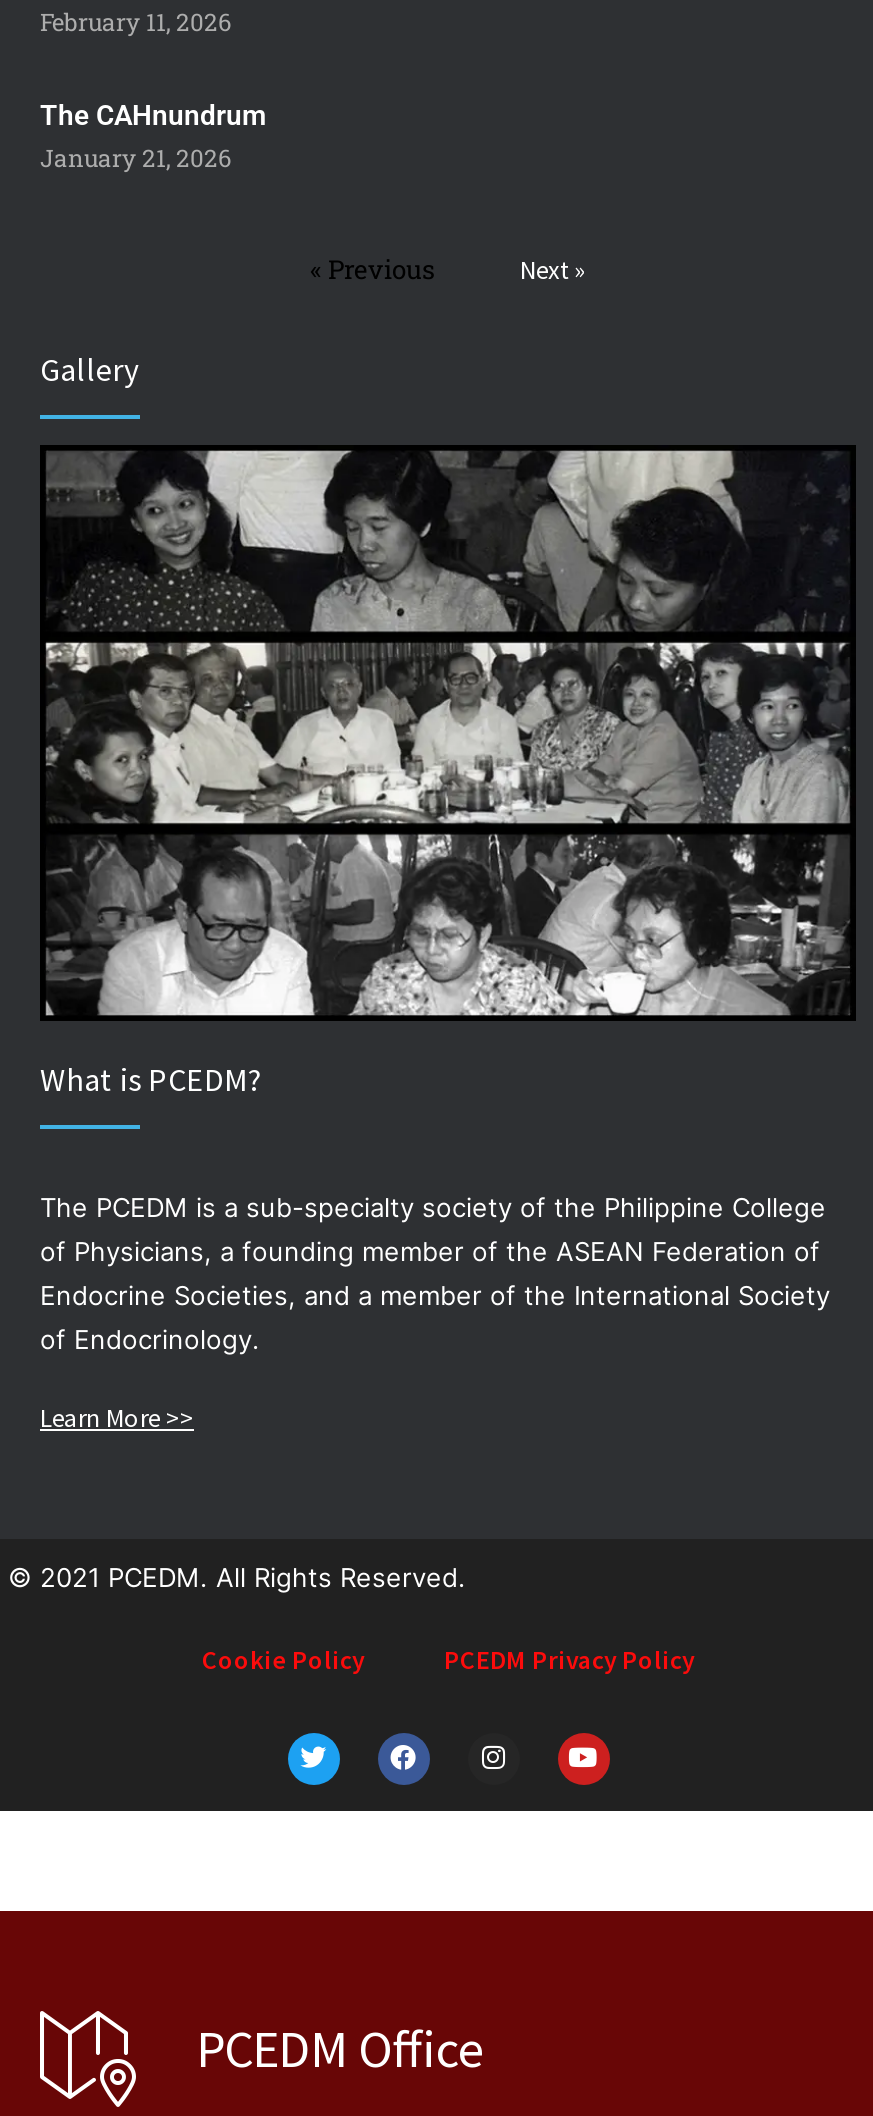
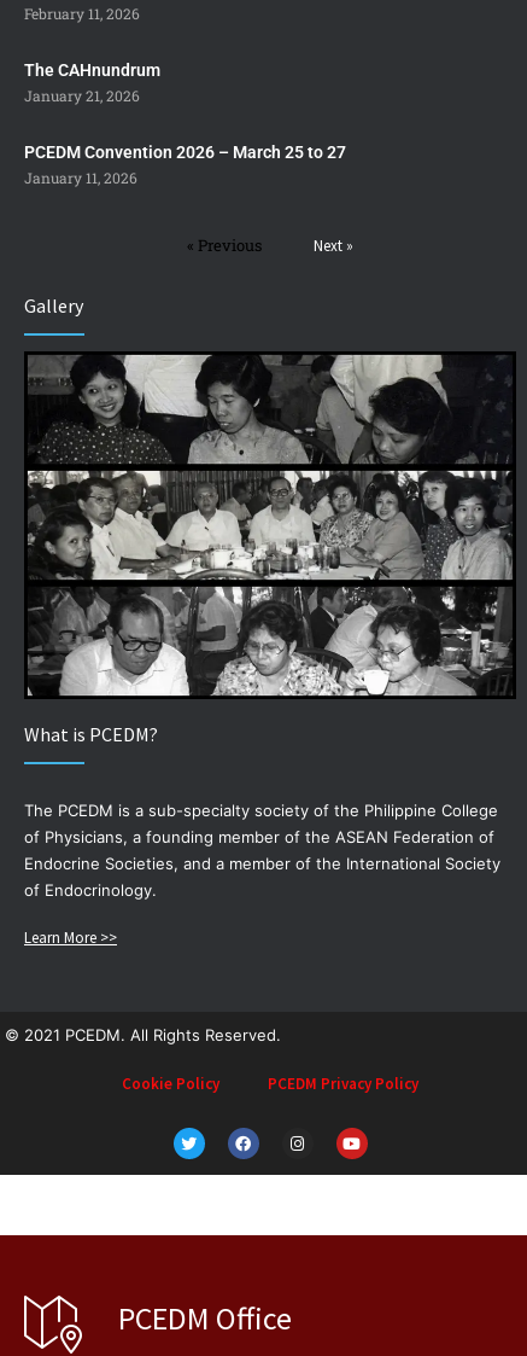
none -> [24,142,346,187] PCEDM Convention 2026 – March 25 to 27 | January 11, 2026

